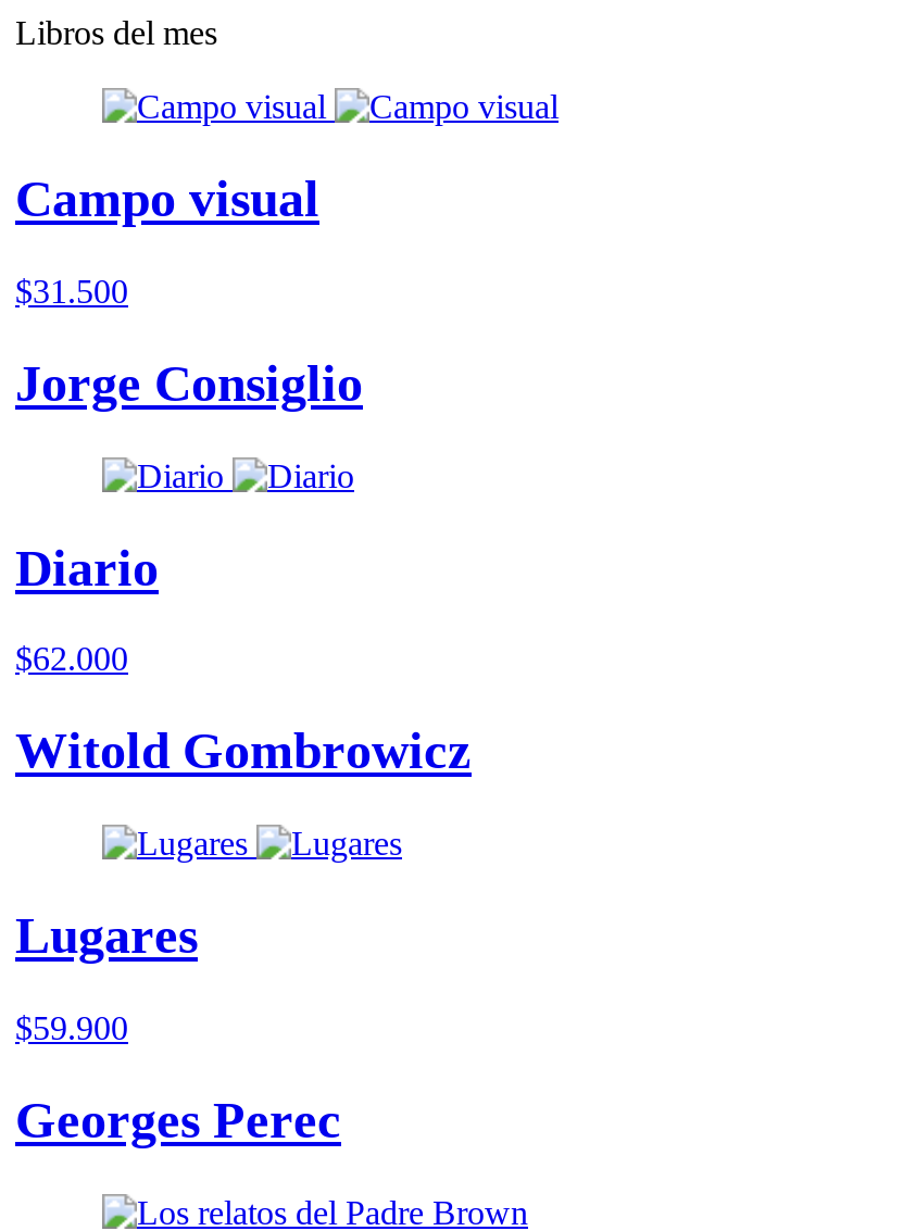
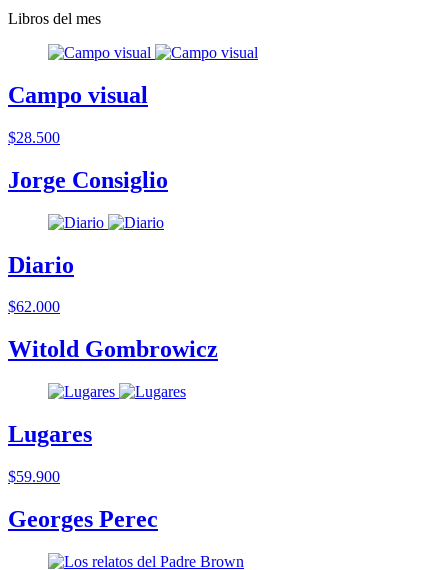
[15,272,128,309] $31.500 -> [8,129,60,146] $28.500

